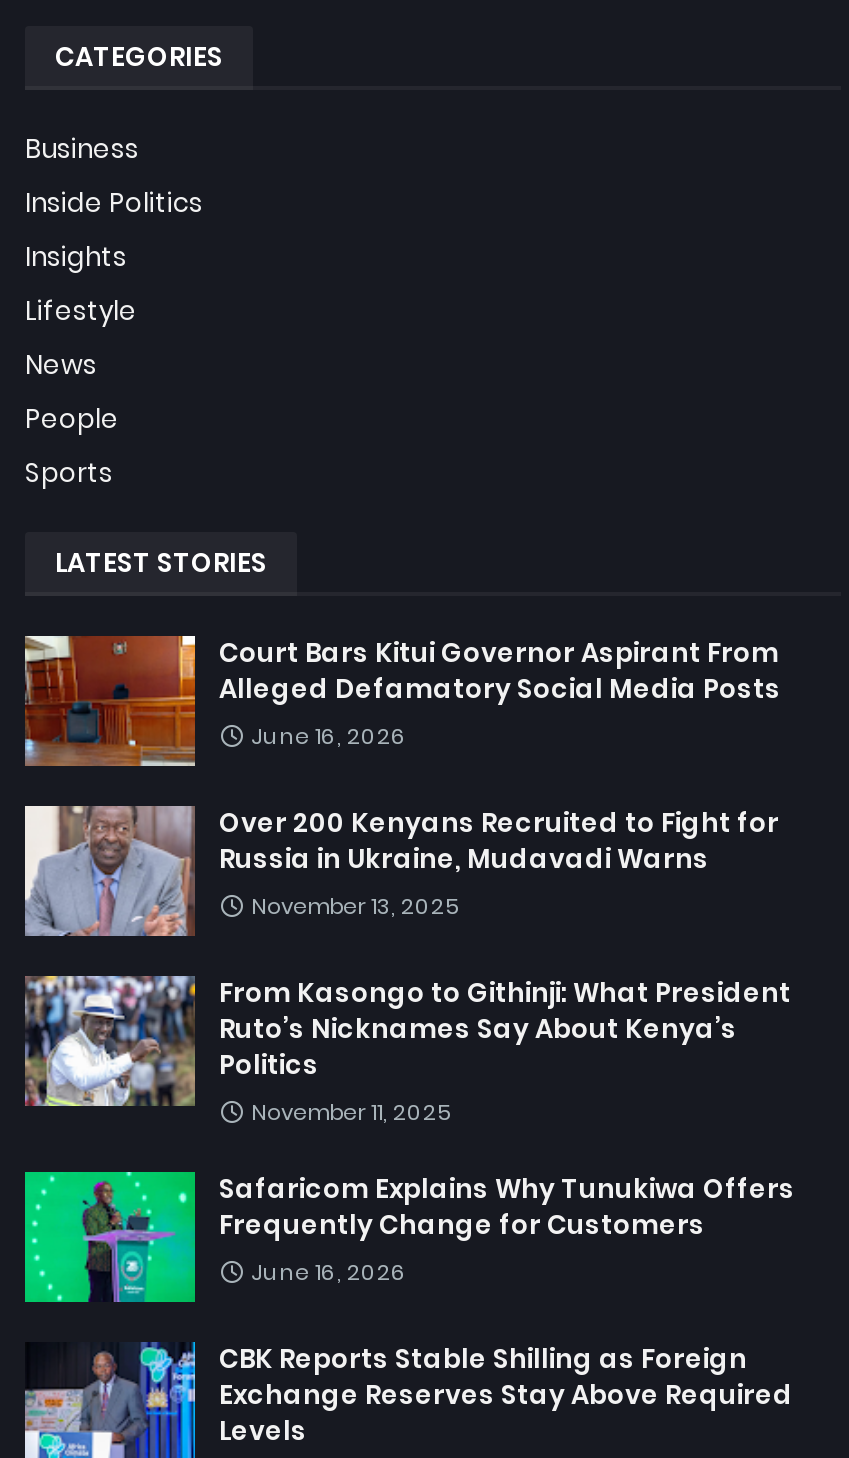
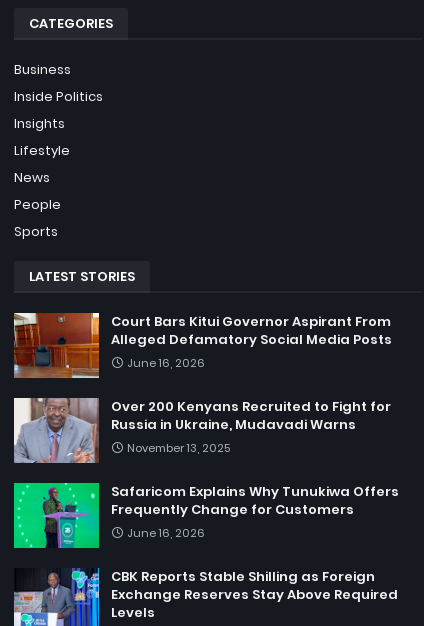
[23,974,791,1128] [image] | From Kasongo to Githinji: What President | Ruto’s Nicknames Say About Kenya’s | Politics | November 11, 2025 -> none

